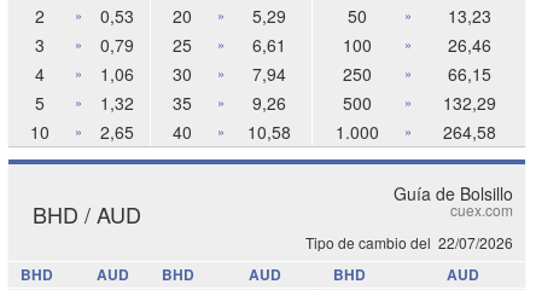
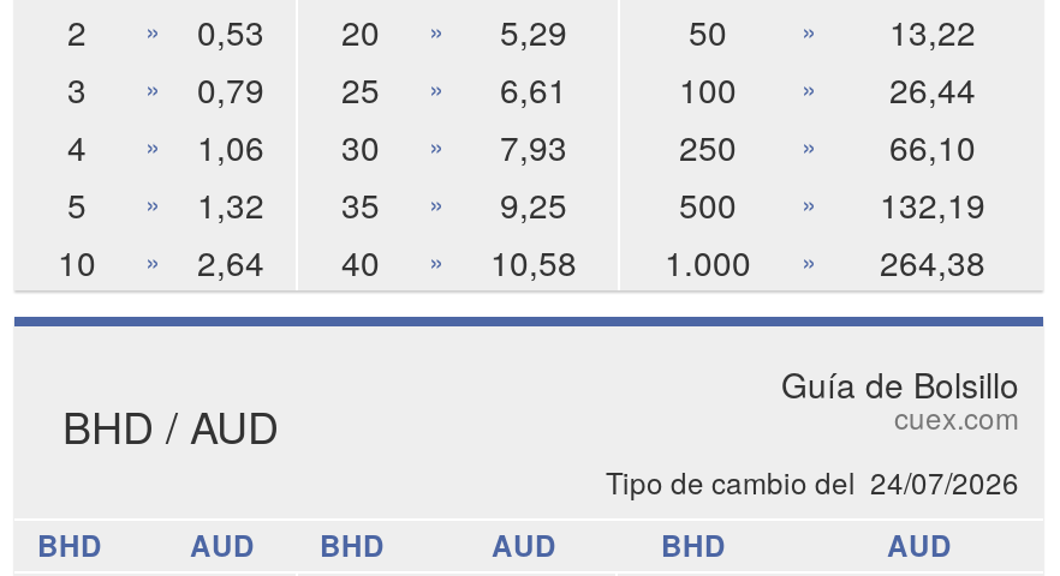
[448,4,491,28] 13,23 -> [889,7,976,55] 13,22
[448,33,491,57] 26,46 -> [889,65,976,113] 26,44
[252,62,286,86] 7,94 -> [500,122,567,170] 7,93
[448,62,491,86] 66,15 -> [889,122,976,170] 66,10
[252,91,286,115] 9,26 -> [500,180,567,228] 9,25
[443,91,496,115] 132,29 -> [880,180,985,228] 132,19
[100,120,134,144] 2,65 -> [197,238,264,286] 2,64
[443,120,496,144] 264,58 -> [880,238,985,286] 264,38
[305,232,513,253] Tipo de cambio del 22/07/2026 -> [606,461,1019,502] Tipo de cambio del 24/07/2026

